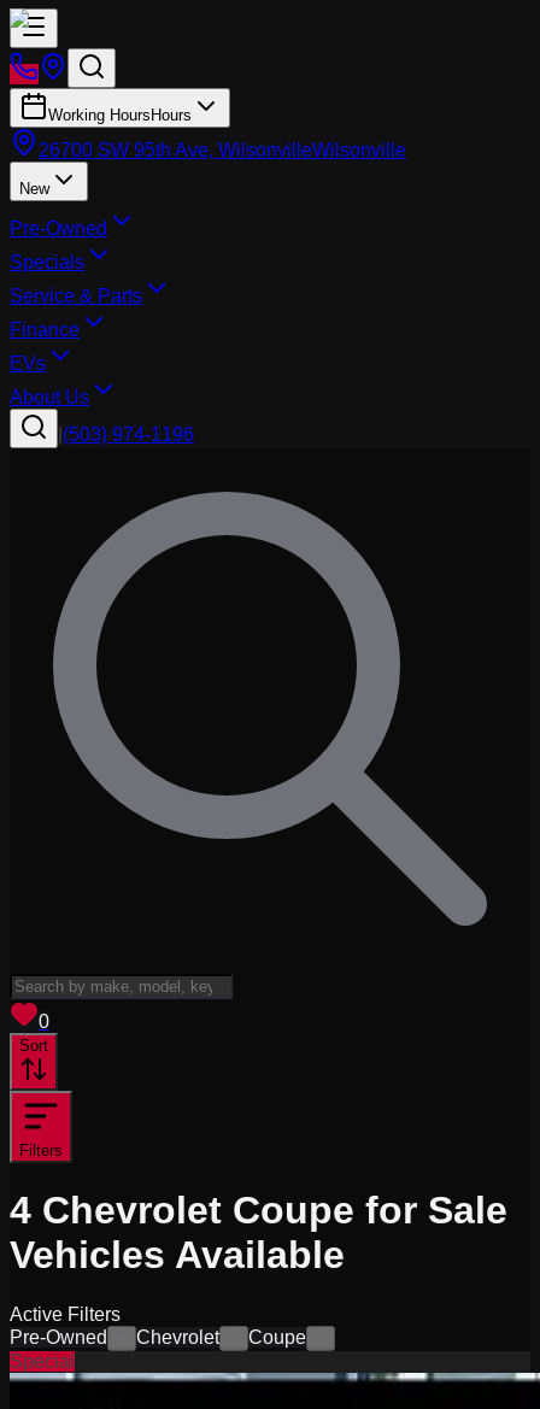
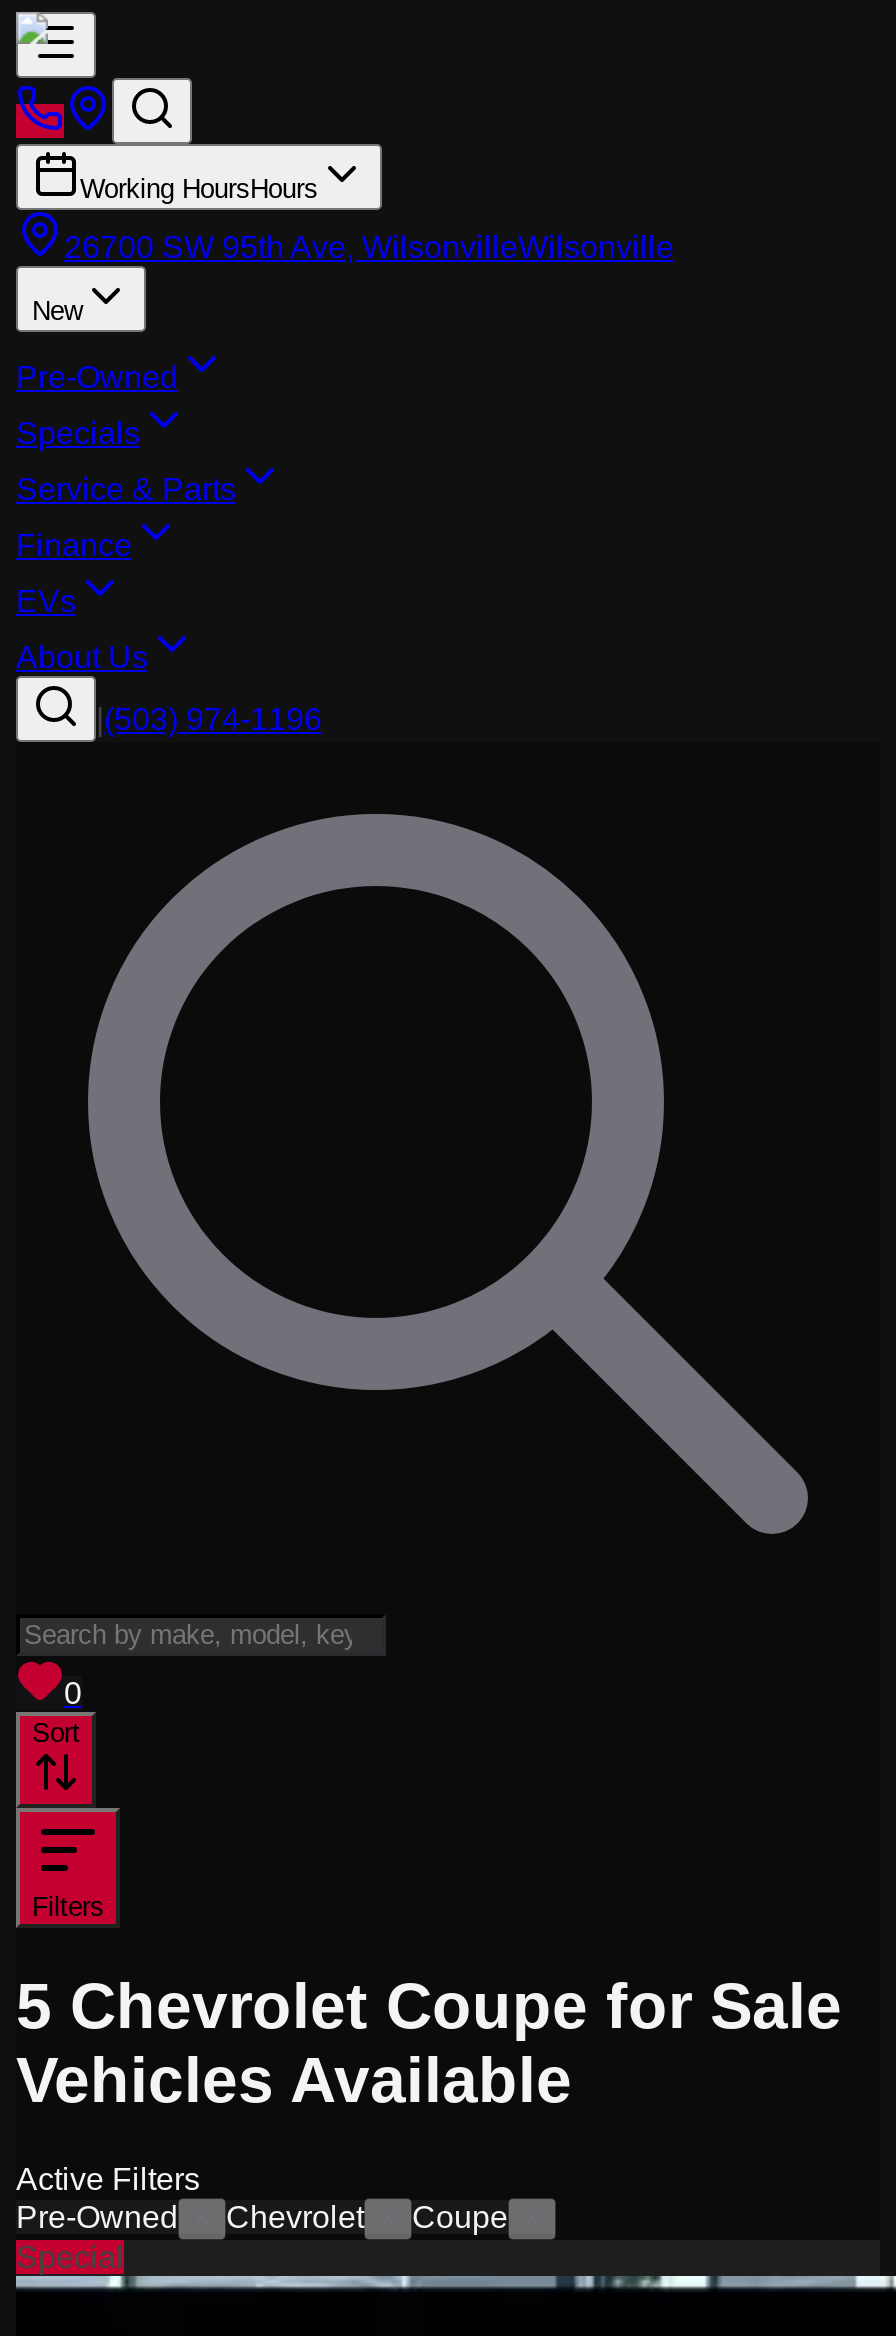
[10,1189,507,1232] 4 Chevrolet Coupe for Sale -> [16,1971,842,2043] 5 Chevrolet Coupe for Sale

